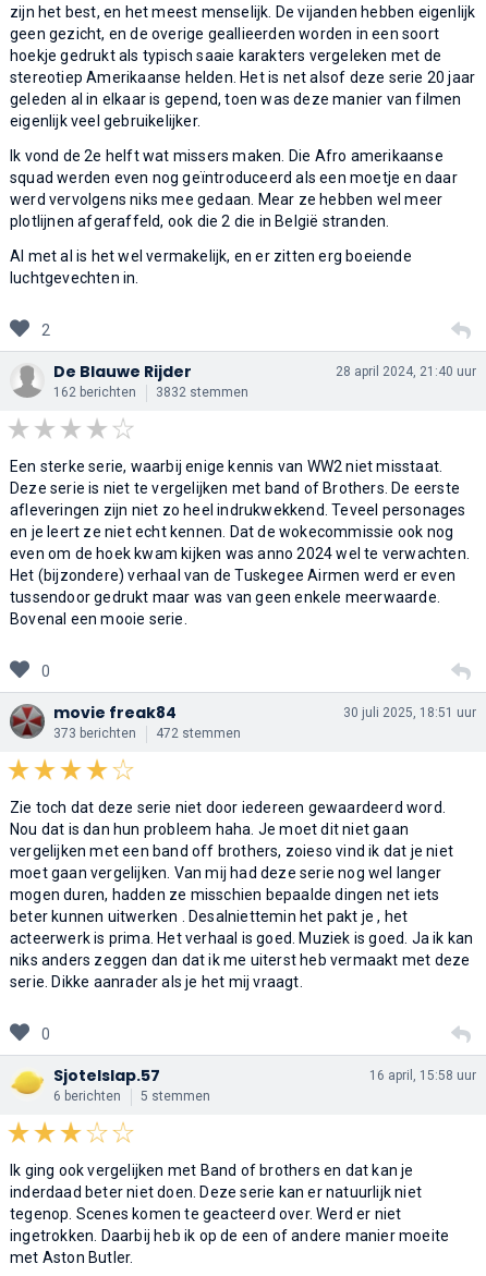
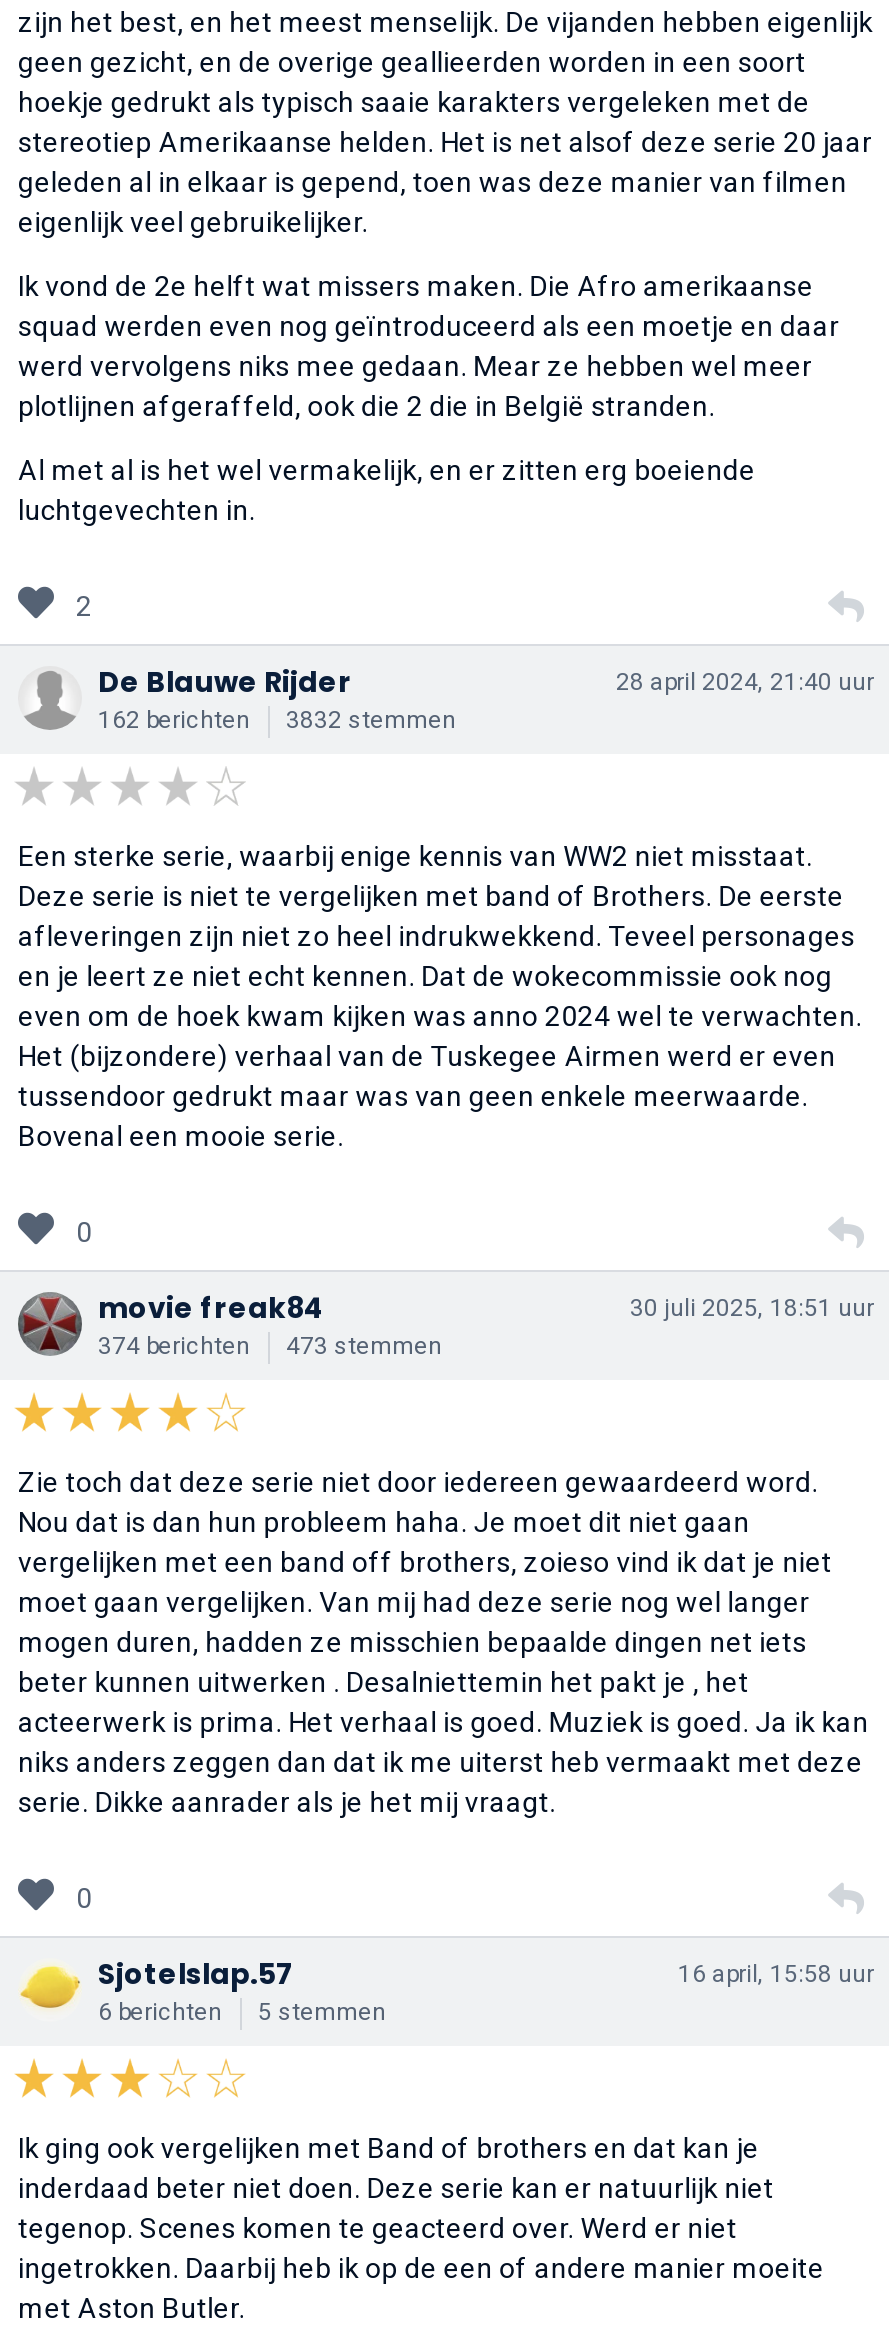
[53,725,136,741] 373 berichten -> [98,1331,250,1359] 374 berichten
[156,725,241,741] 472 stemmen -> [286,1331,442,1359] 473 stemmen

